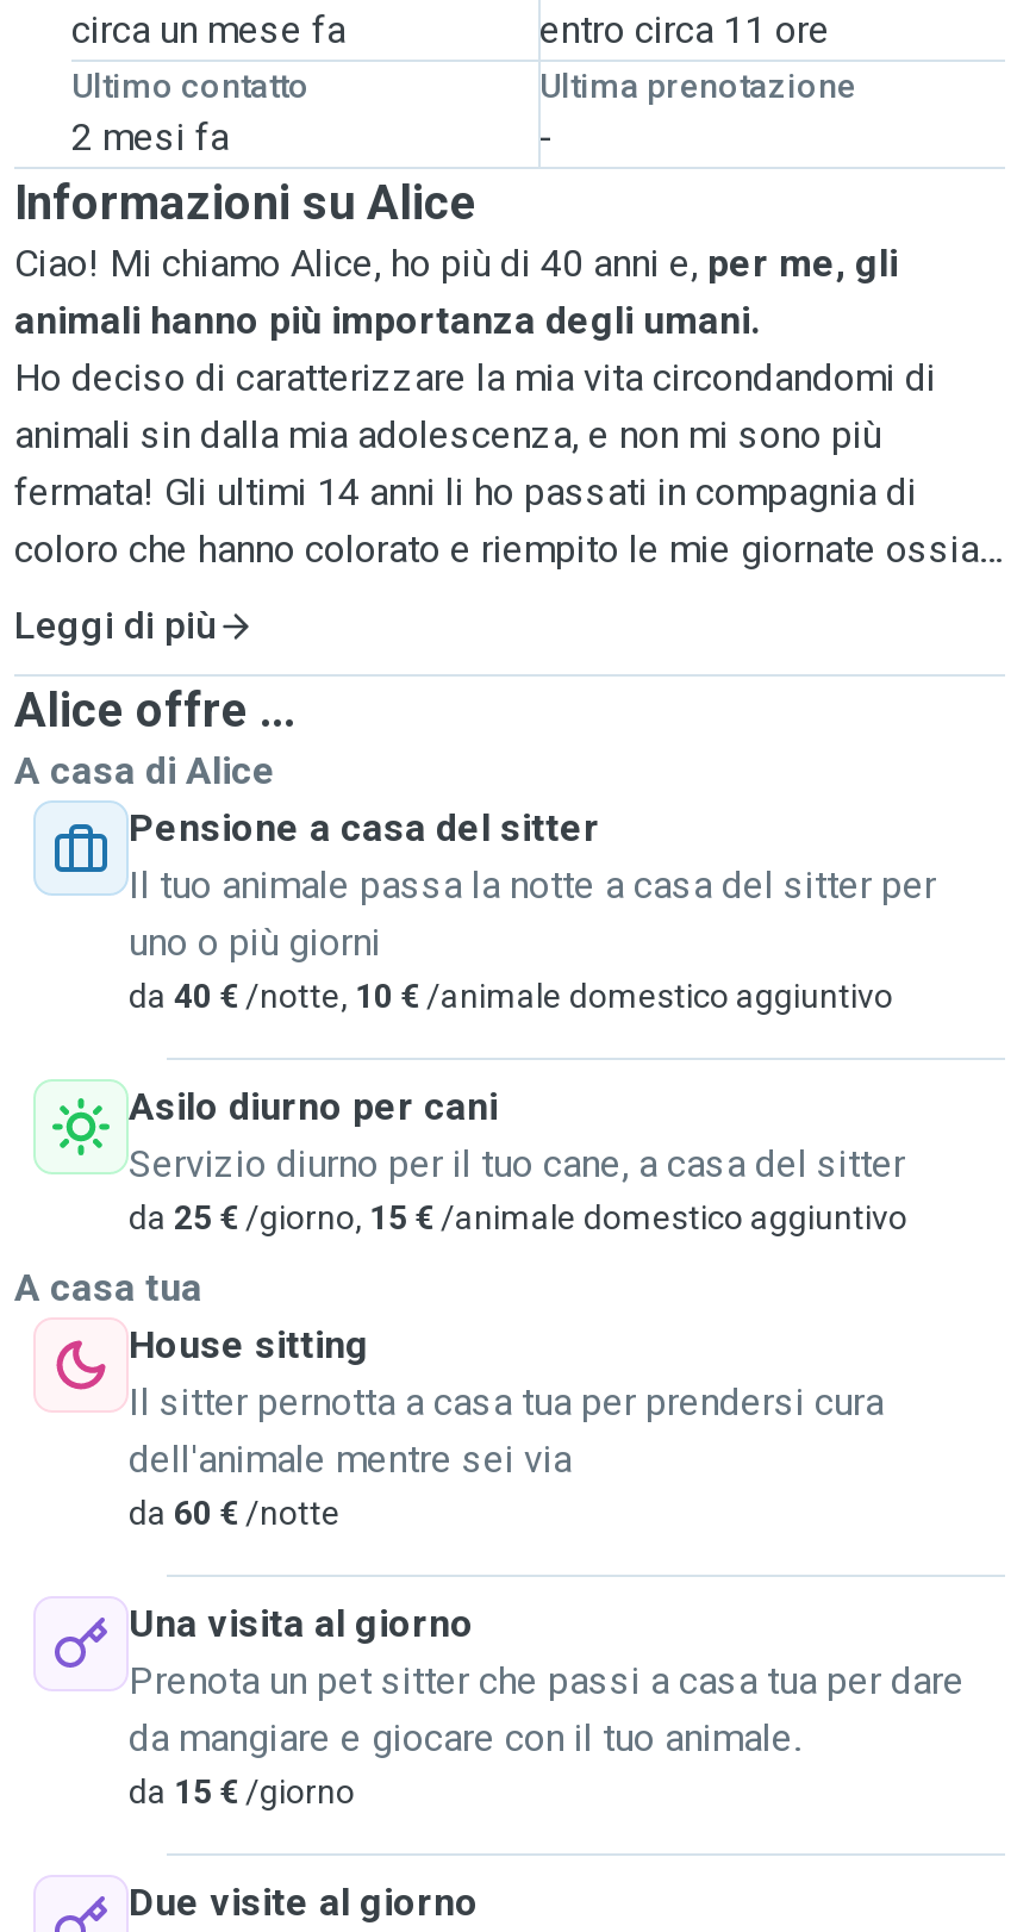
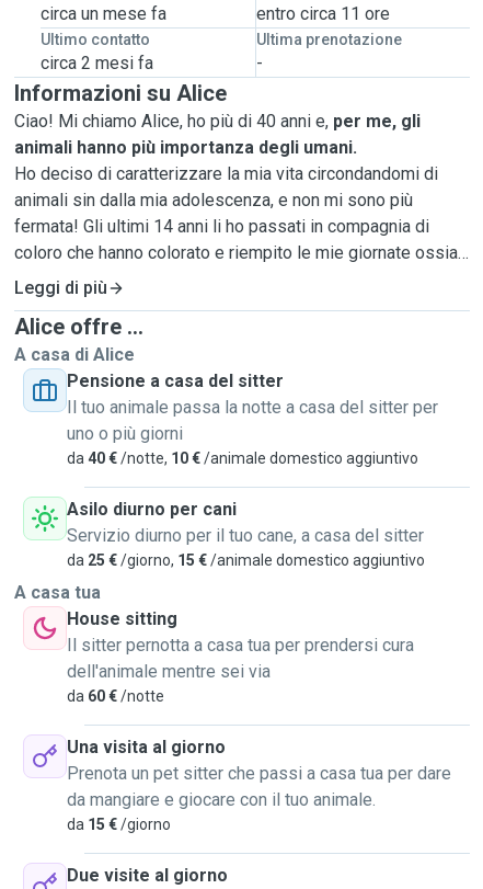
[71,114,229,160] 2 mesi fa -> [41,53,153,73] circa 2 mesi fa

